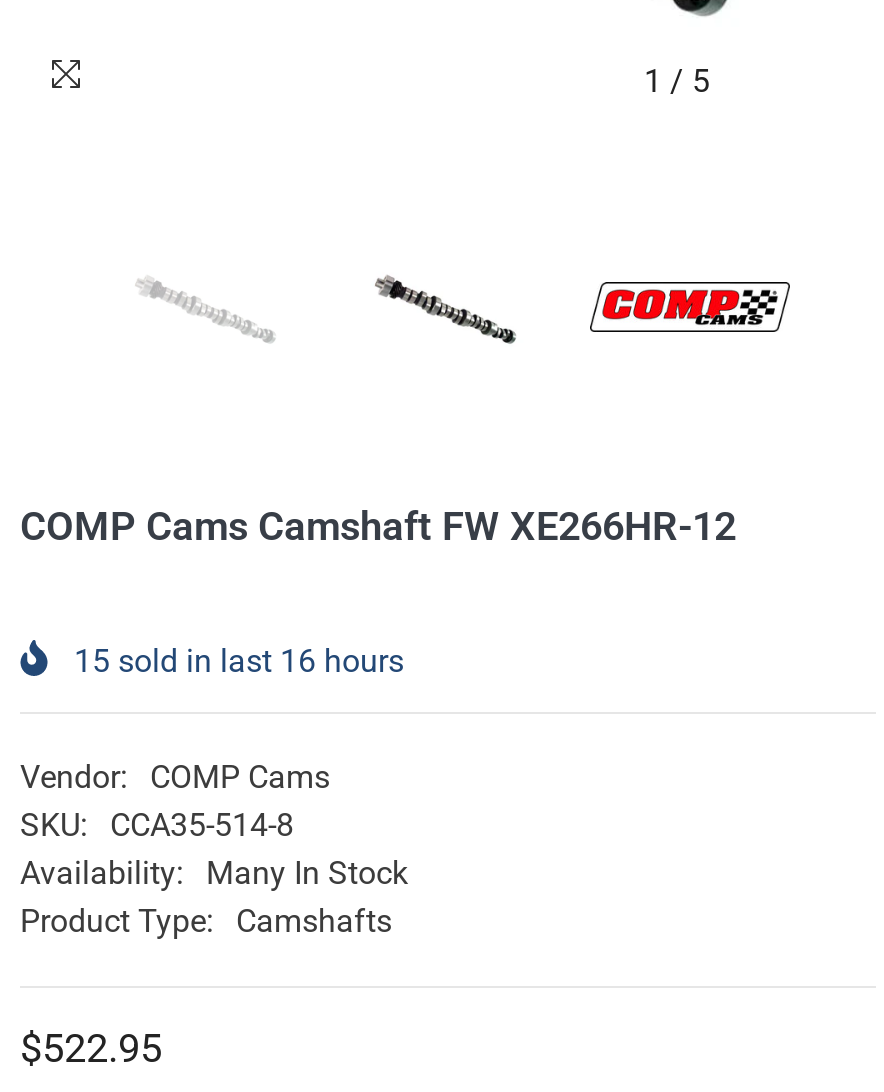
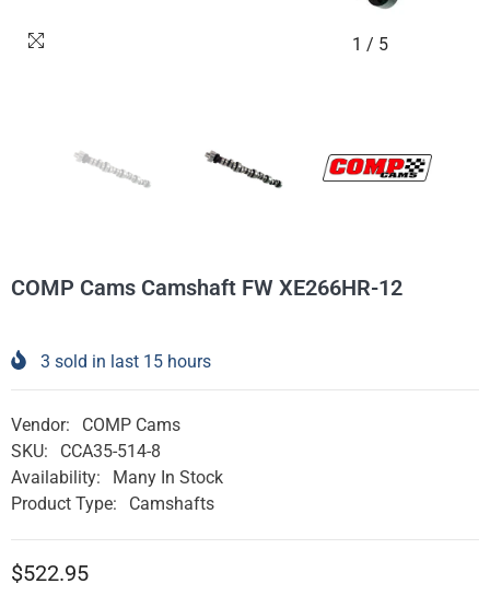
[74,643,404,681] 15 sold in last 16 hours -> [40,351,211,372] 3 sold in last 15 hours

